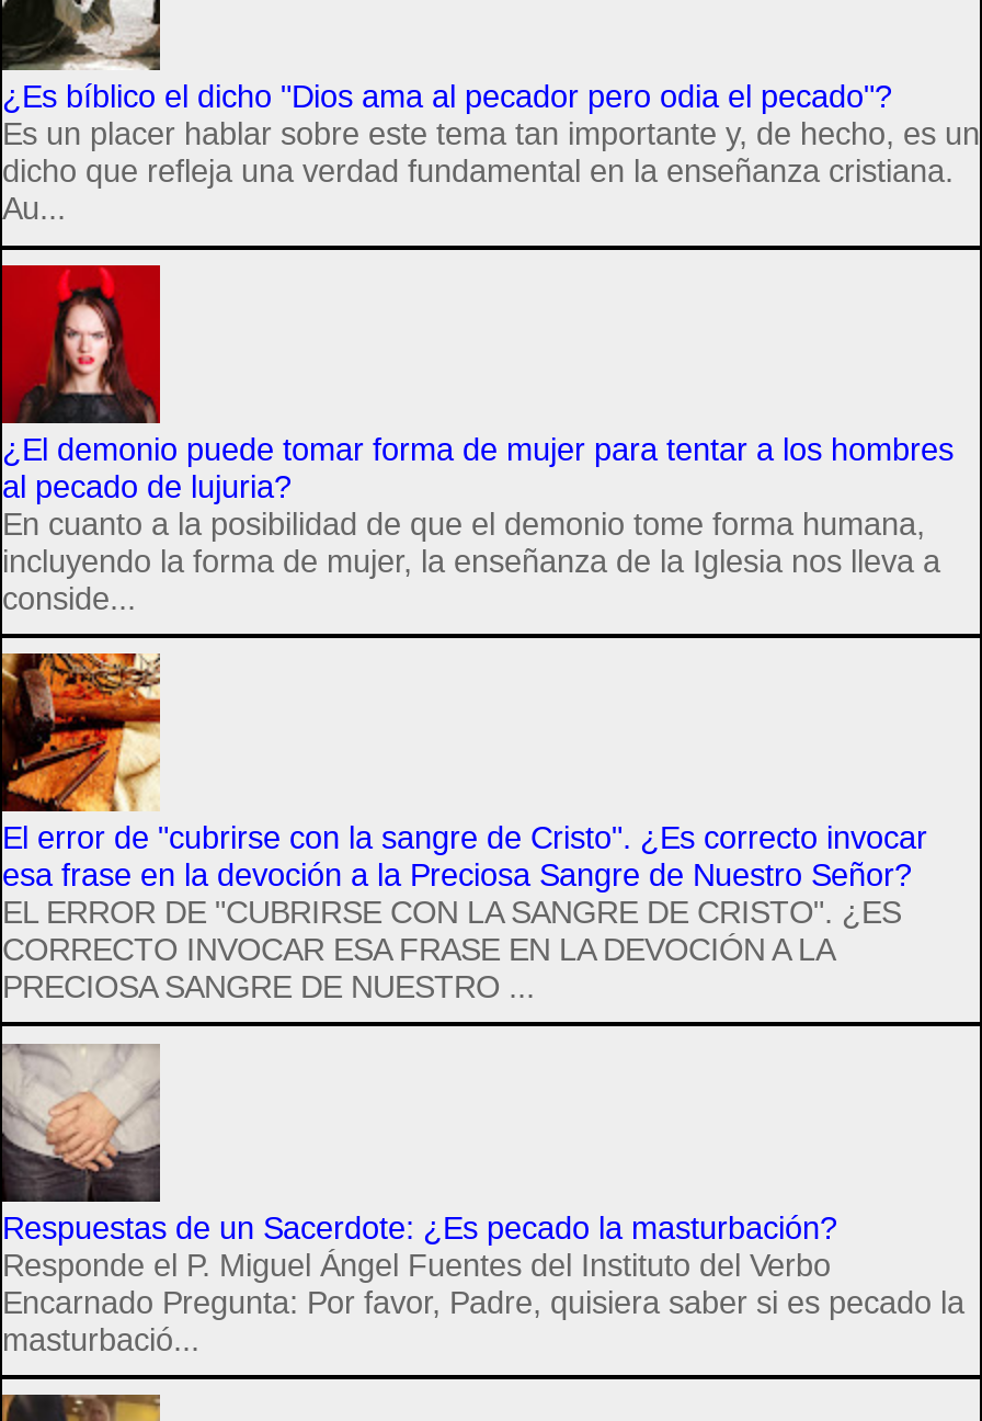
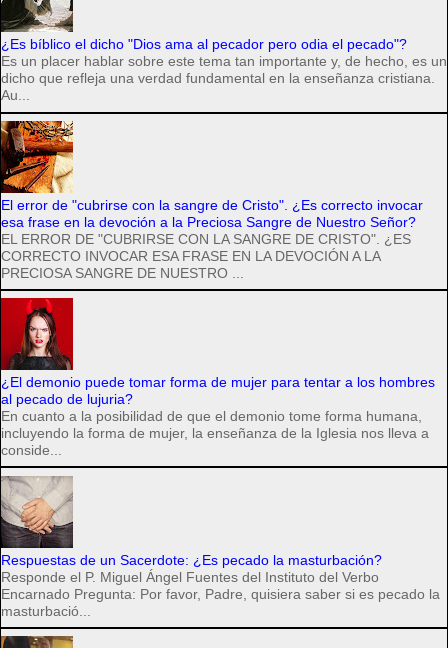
moved [2,263,954,616] -> [1,297,435,458]: [image] | ¿El demonio puede tomar forma de mujer para tentar a los hombres | al pecado de lujuria? | En cuanto a la posibilidad de que el demonio tome forma humana, | incluyendo la forma de mujer, la enseñanza de la Iglesia nos lleva a | conside...
moved [0,643,927,1005] -> [0,116,423,281]: [image] | El error de "cubrirse con la sangre de Cristo". ¿Es correcto invocar | esa frase en la devoción a la Preciosa Sangre de Nuestro Señor? | EL ERROR DE "CUBRIRSE CON LA SANGRE DE CRISTO". ¿ES | CORRECTO INVOCAR ESA FRASE EN LA DEVOCIÓN A LA | PRECIOSA SANGRE DE NUESTRO ...

